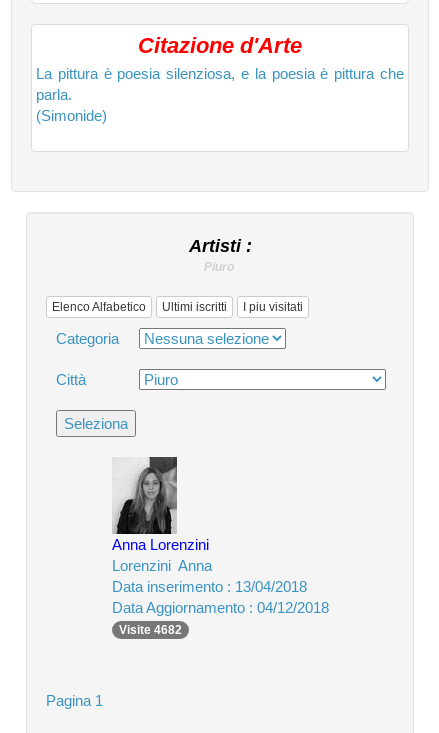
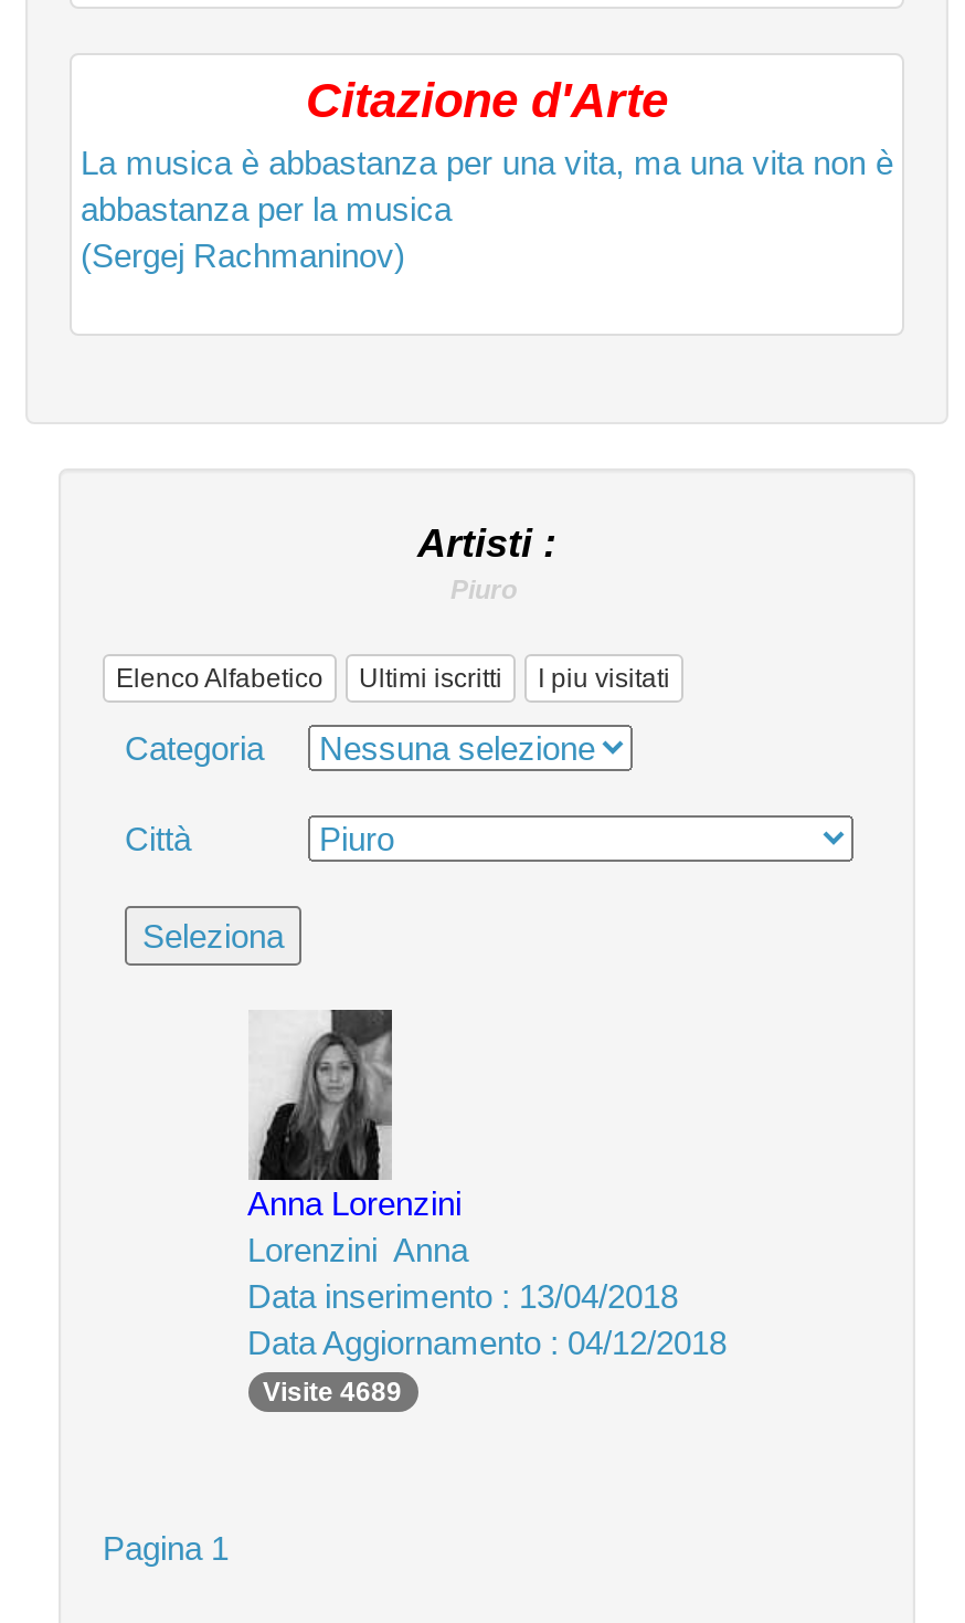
[36,65,404,124] La pittura è poesia silenziosa, e la poesia è pittura che | parla. | (Simonide) -> [81,145,893,275] La musica è abbastanza per una vita, ma una vita non è | abbastanza per la musica | (Sergej Rachmaninov)
[118,623,181,637] Visite 4682 -> [263,1377,402,1408] Visite 4689

